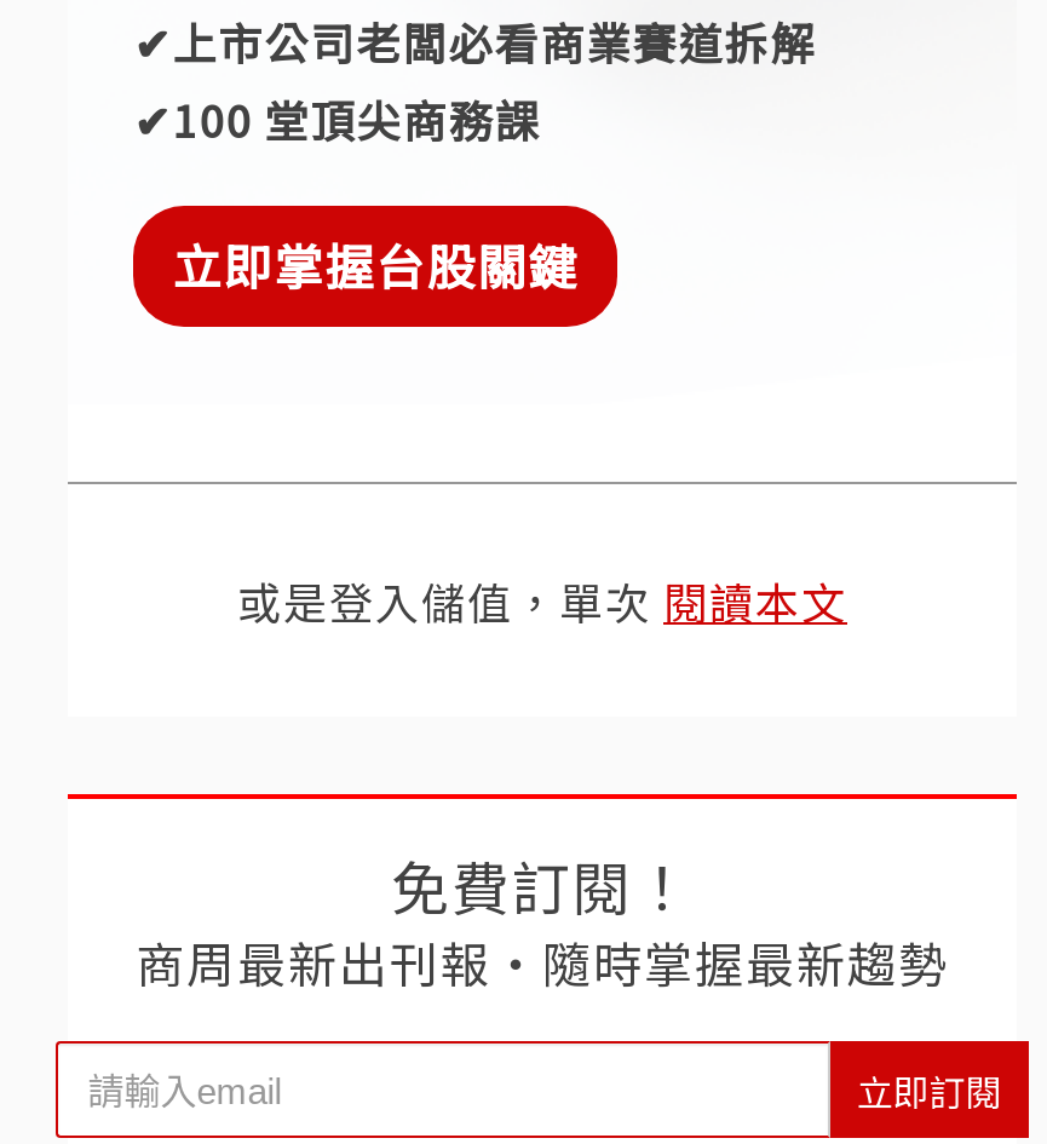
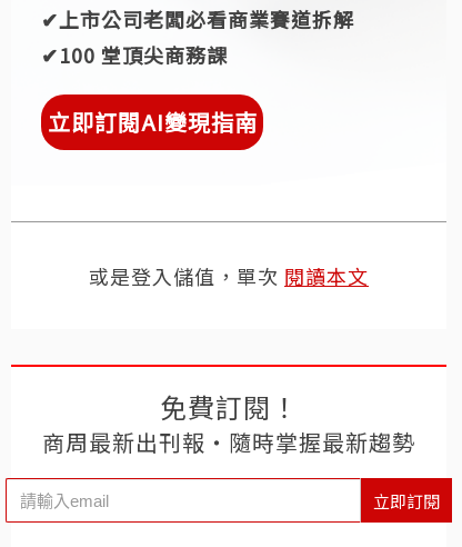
[172,231,579,301] 立即掌握台股關鍵 -> [47,106,257,138] 立即訂閱AI變現指南

